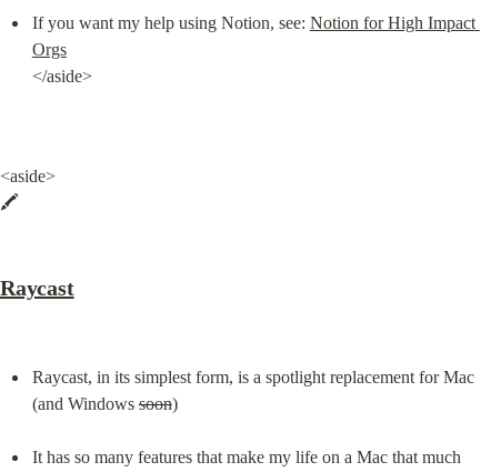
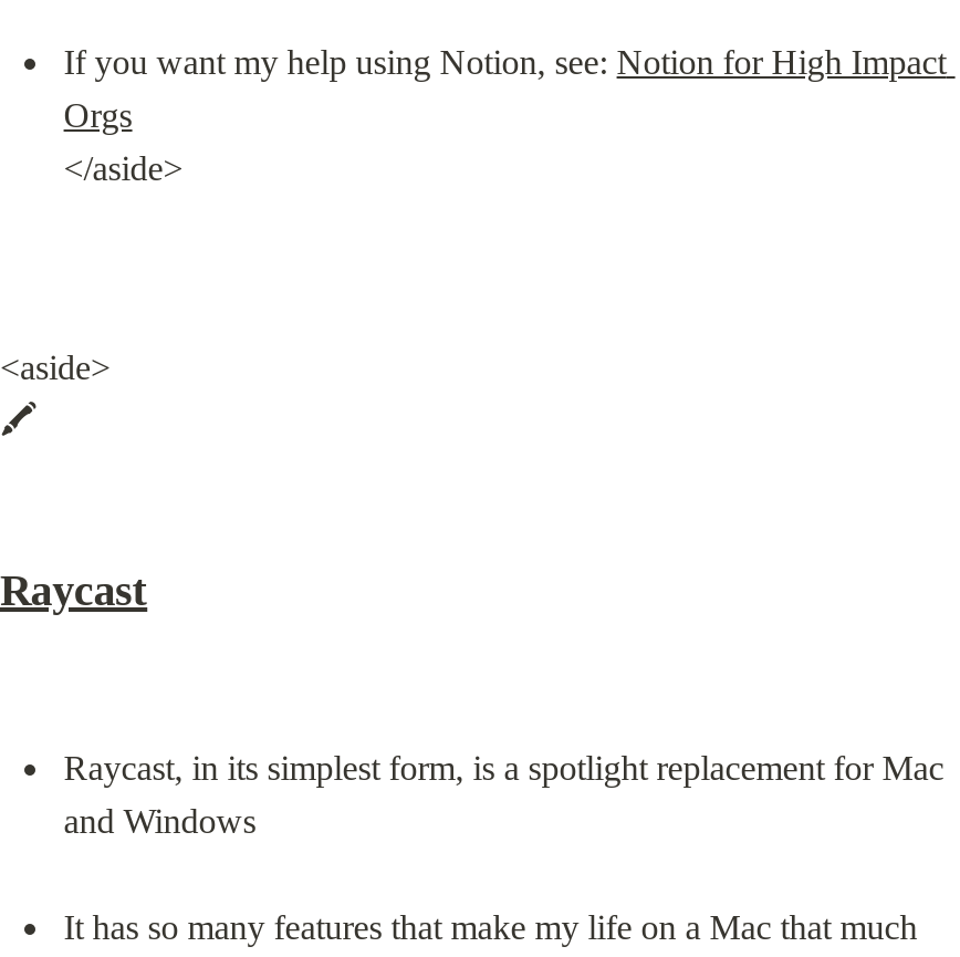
[32,394,178,413] (and Windows soon) -> [64,803,256,840] and Windows

